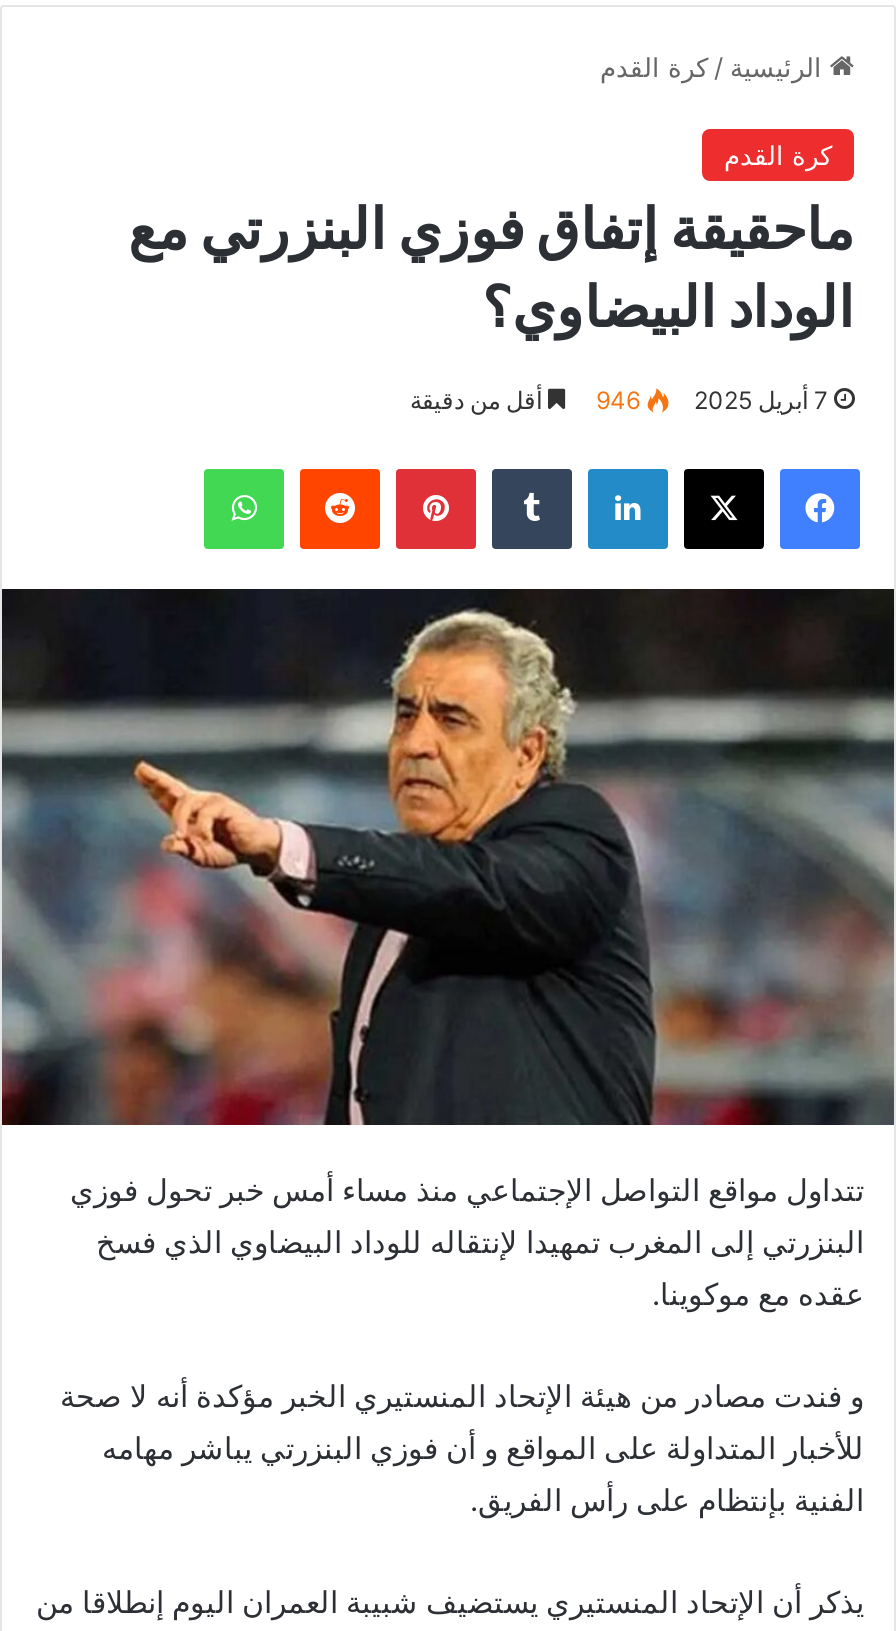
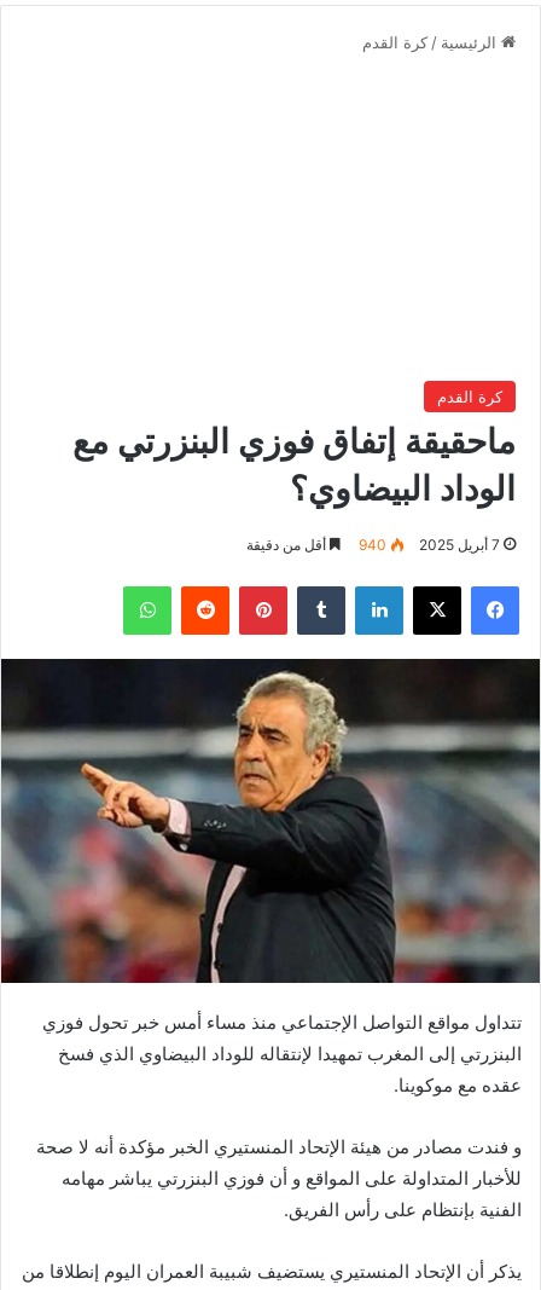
[596,384,640,414] 946 -> [359,535,386,553] 940

